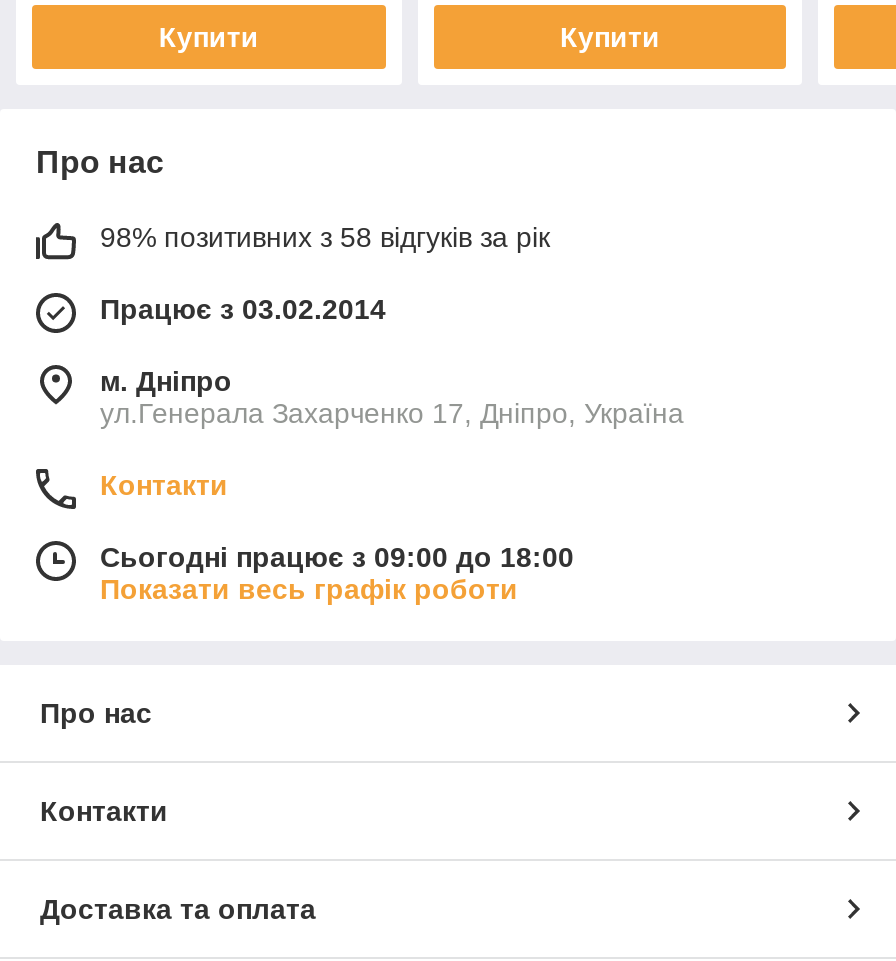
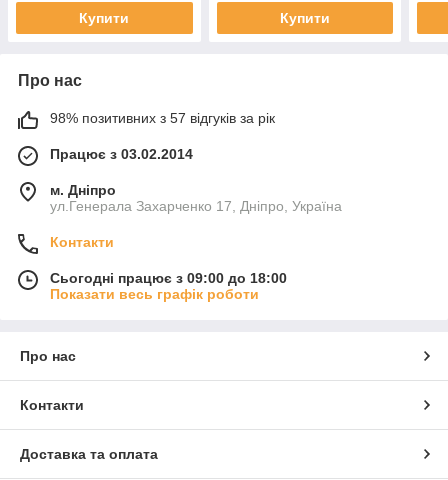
[100,222,550,254] 98% позитивних з 58 відгуків за рік -> [50,110,275,126] 98% позитивних з 57 відгуків за рік

